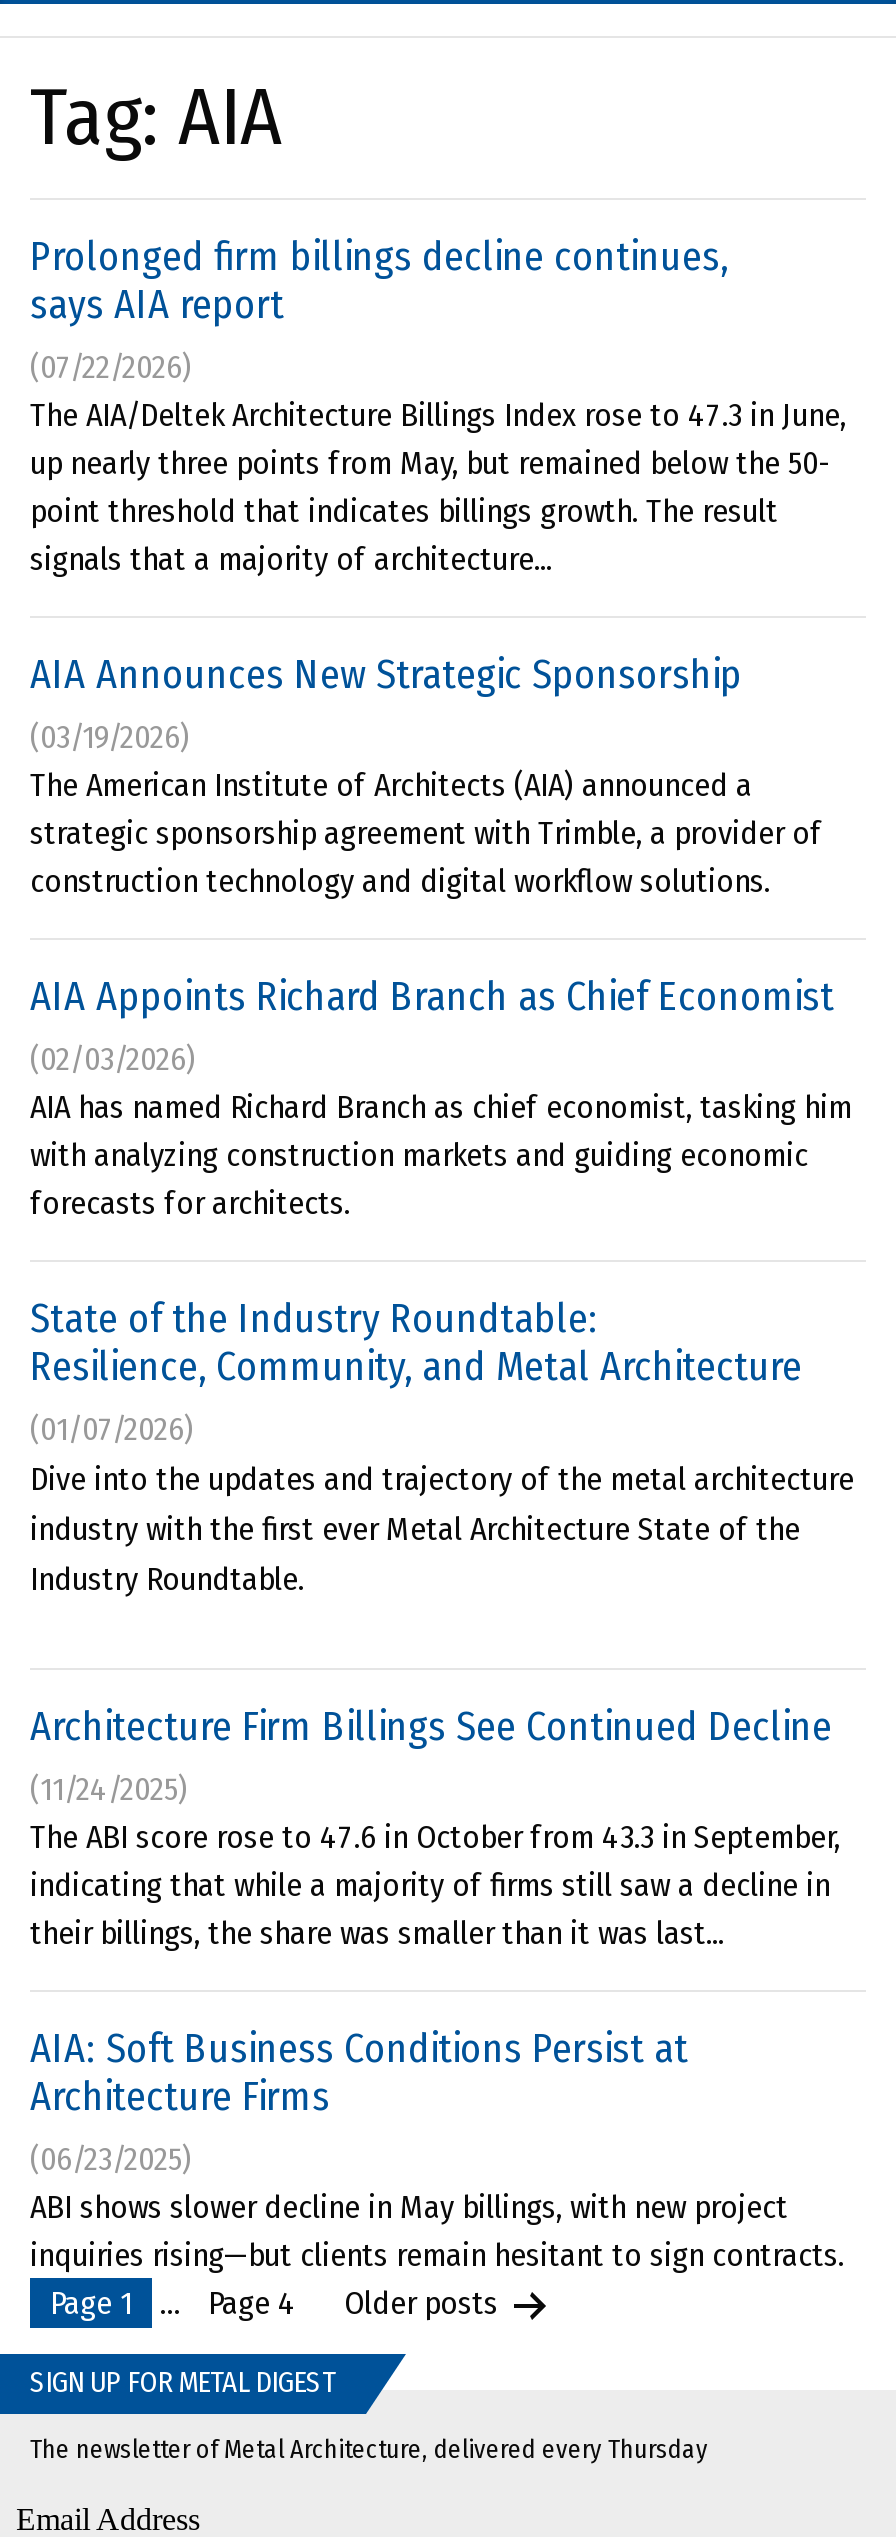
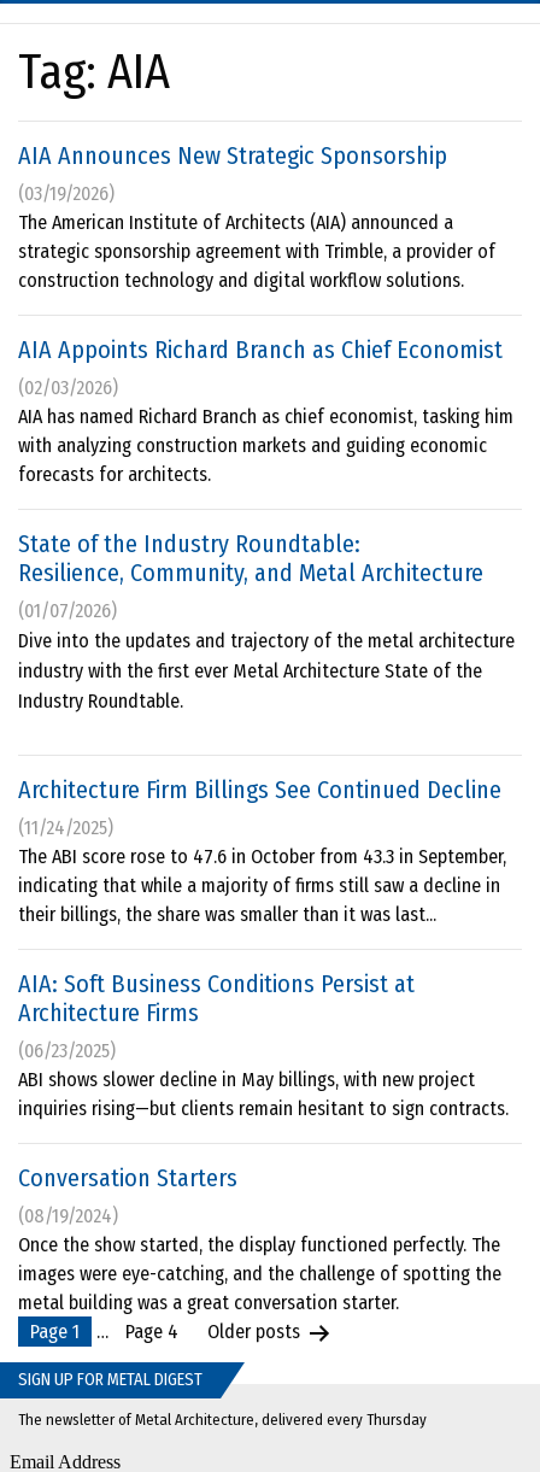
[30,232,846,578] Prolonged firm billings decline continues, | says AIA report | (07/22/2026) | The AIA/Deltek Architecture Billings Index rose to 47.3 in June, | up nearly three points from May, but remained below the 50- | point threshold that indicates billings growth. The result | signals that a majority of architecture... -> none
moved [30,650,854,2274] -> [18,141,515,1120]: AIA Announces New Strategic Sponsorship | (03/19/2026) | The American Institute of Architects (AIA) announced a | ... | ABI shows slower decline in May billings, with new project | inquiries rising—but clients remain hesitant to sign contracts.
none -> [18,1163,501,1314] Conversation Starters | (08/19/2024) | Once the show started, the display functioned perfectly. The | images were eye-catching, and the challenge of spotting the | metal building was a great conversation starter.

